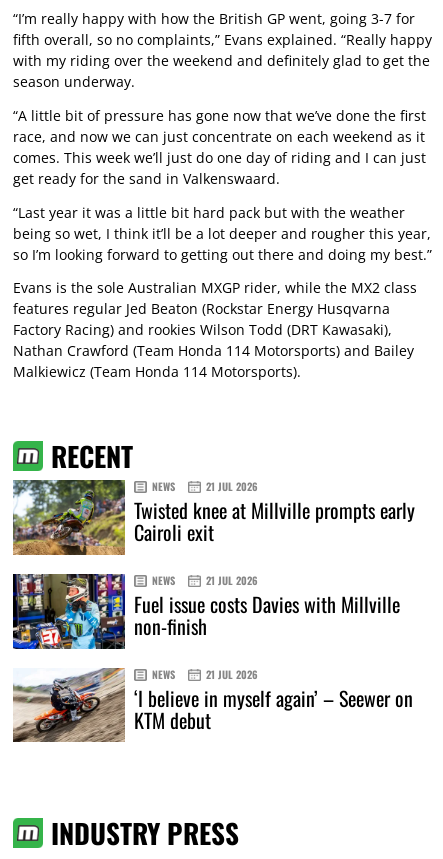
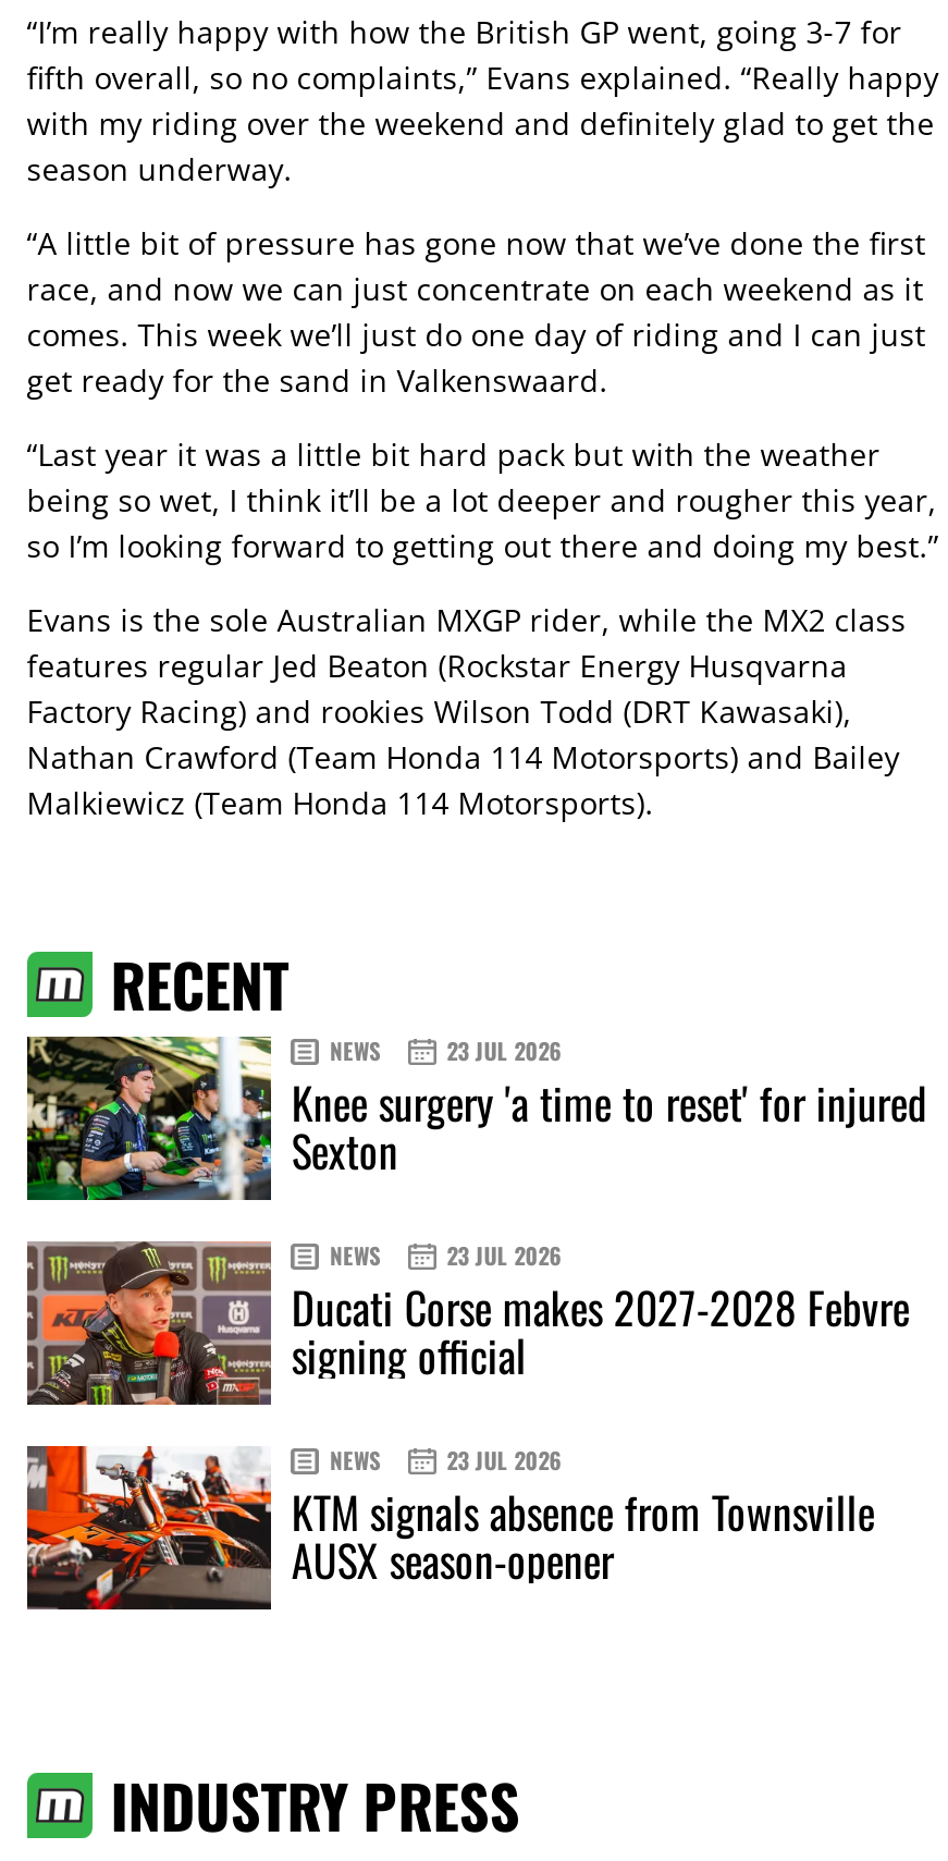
[12,479,415,556] [image] | 21 JUL 2026 | Twisted knee at Millville prompts early | Cairoli exit -> [25,1036,927,1201] [image] | 23 JUL 2026 | Knee surgery 'a time to reset' for injured | Sexton
[12,573,400,650] [image] | 21 JUL 2026 | Fuel issue costs Davies with Millville | non-finish -> [25,1240,910,1408] [image] | 23 JUL 2026 | Ducati Corse makes 2027-2028 Febvre | signing official
[12,667,413,743] [image] | 21 JUL 2026 | ‘I believe in myself again’ – Seewer on | KTM debut -> [25,1443,875,1613] [image] | 23 JUL 2026 | KTM signals absence from Townsville | AUSX season-opener

